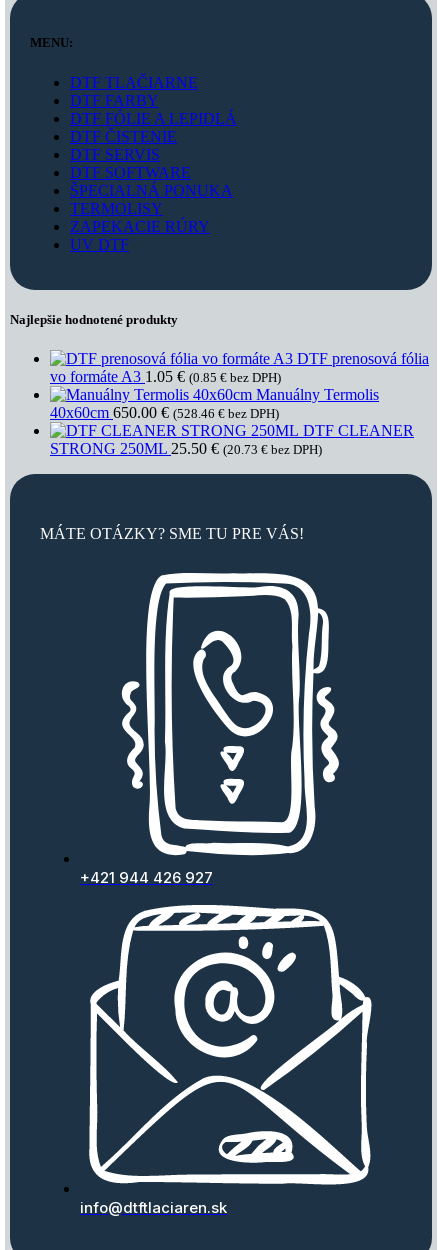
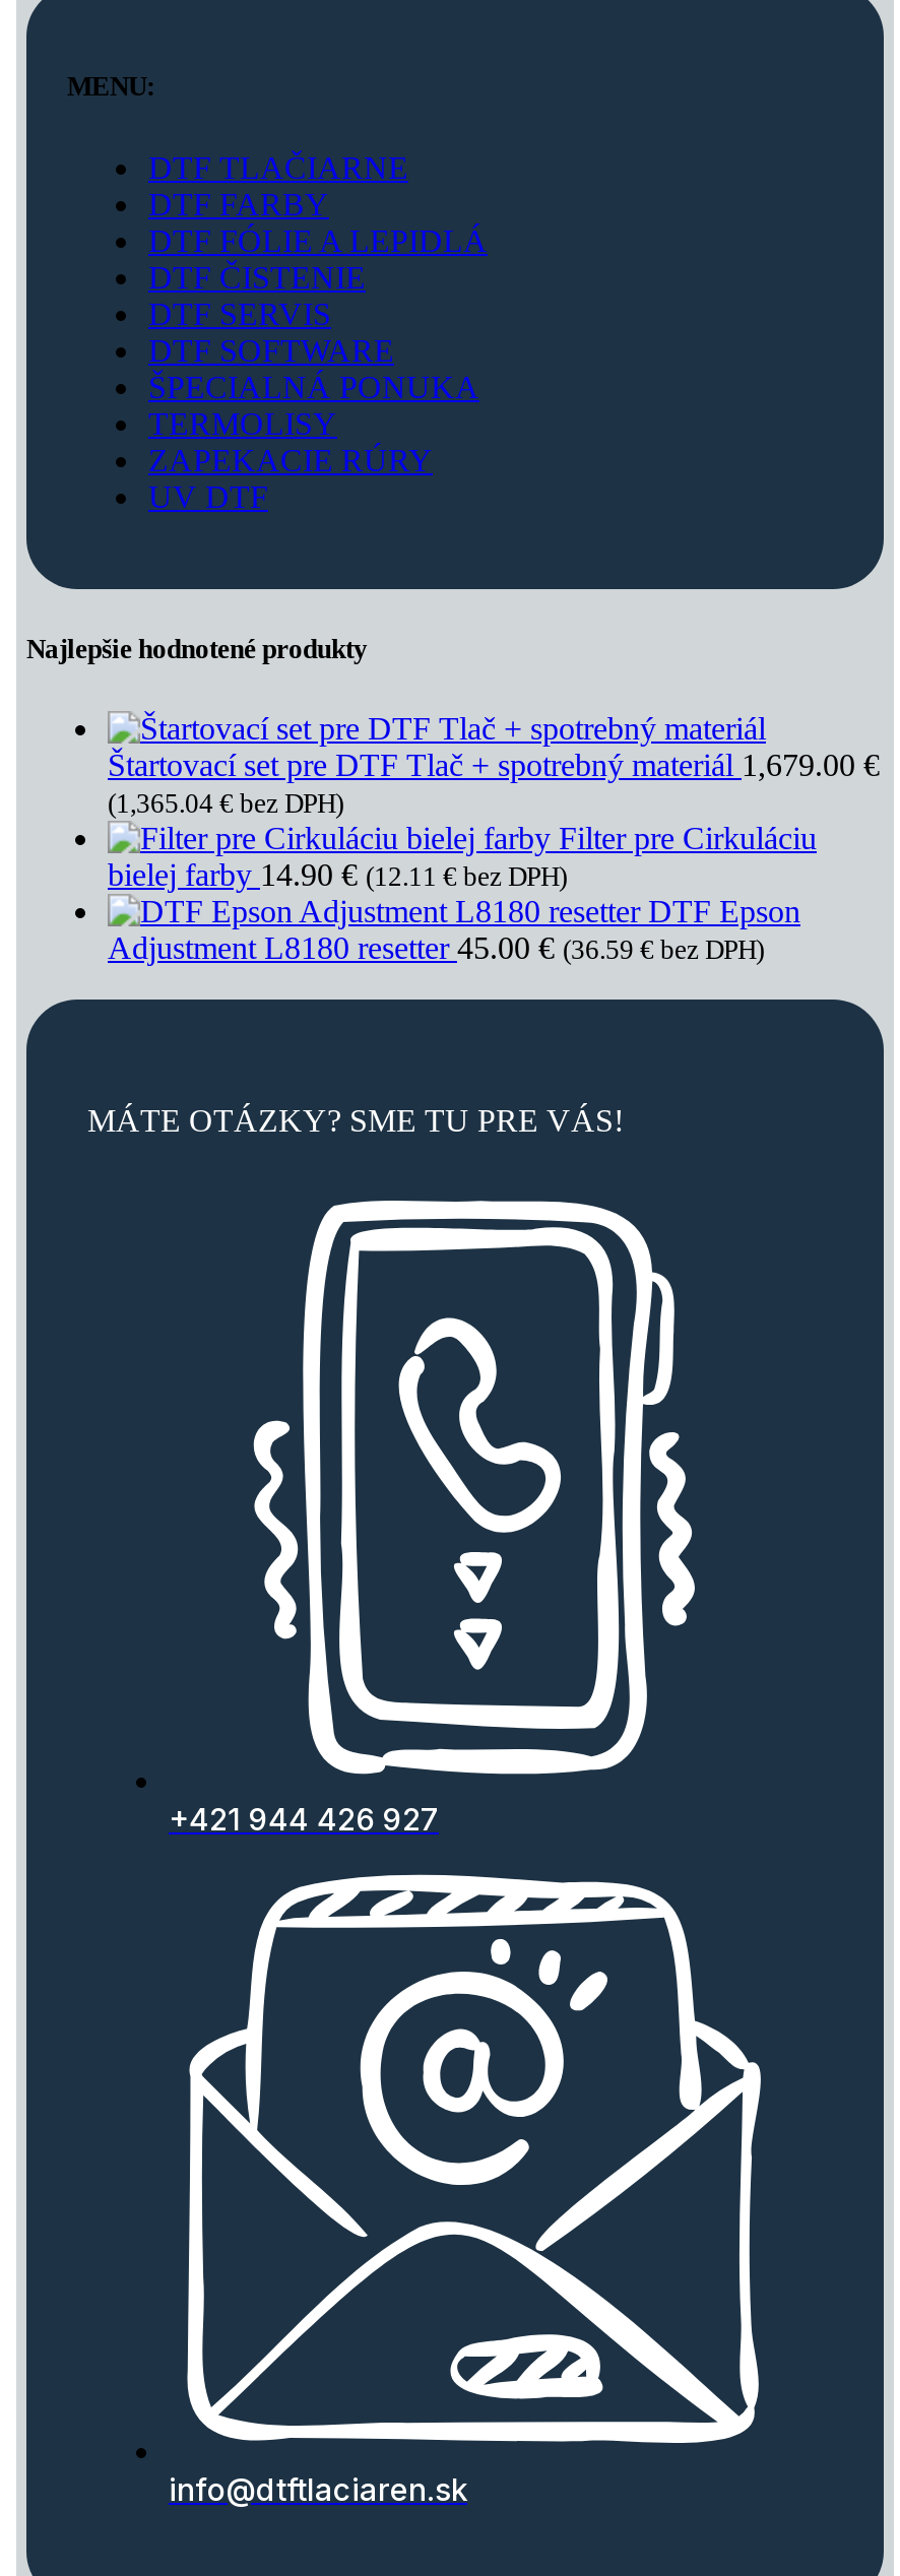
[50,350,429,457] DTF prenosová fólia | vo formáte A3 1.05 € (0.85 €bez DPH) | Manuálny Termolis | 40x60cm 650.00 € (528.46 €bez DPH) | DTF CLEANER | STRONG 250ML 25.50 € (20.73 €bez DPH) -> [108,747,880,965] Štartovací set pre DTF Tlač + spotrebný materiál 1,679.00 € | (1,365.04 €bez DPH) | Filter pre Cirkuláciu | bielej farby 14.90 € (12.11 €bez DPH) | DTF Epson | Adjustment L8180 resetter 45.00 € (36.59 €bez DPH)

